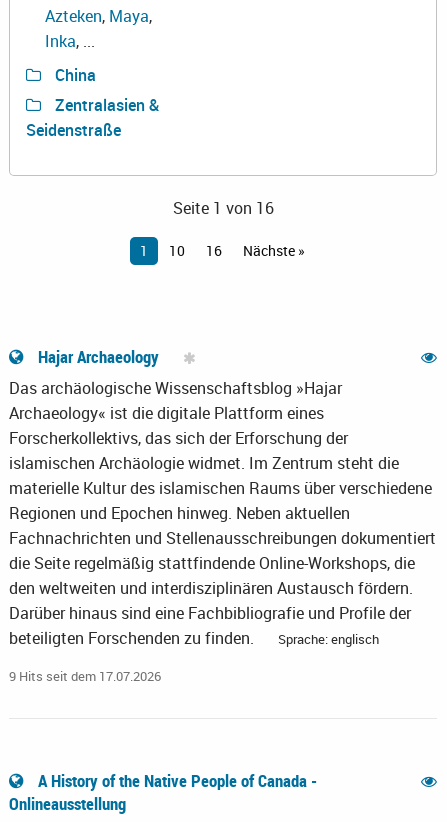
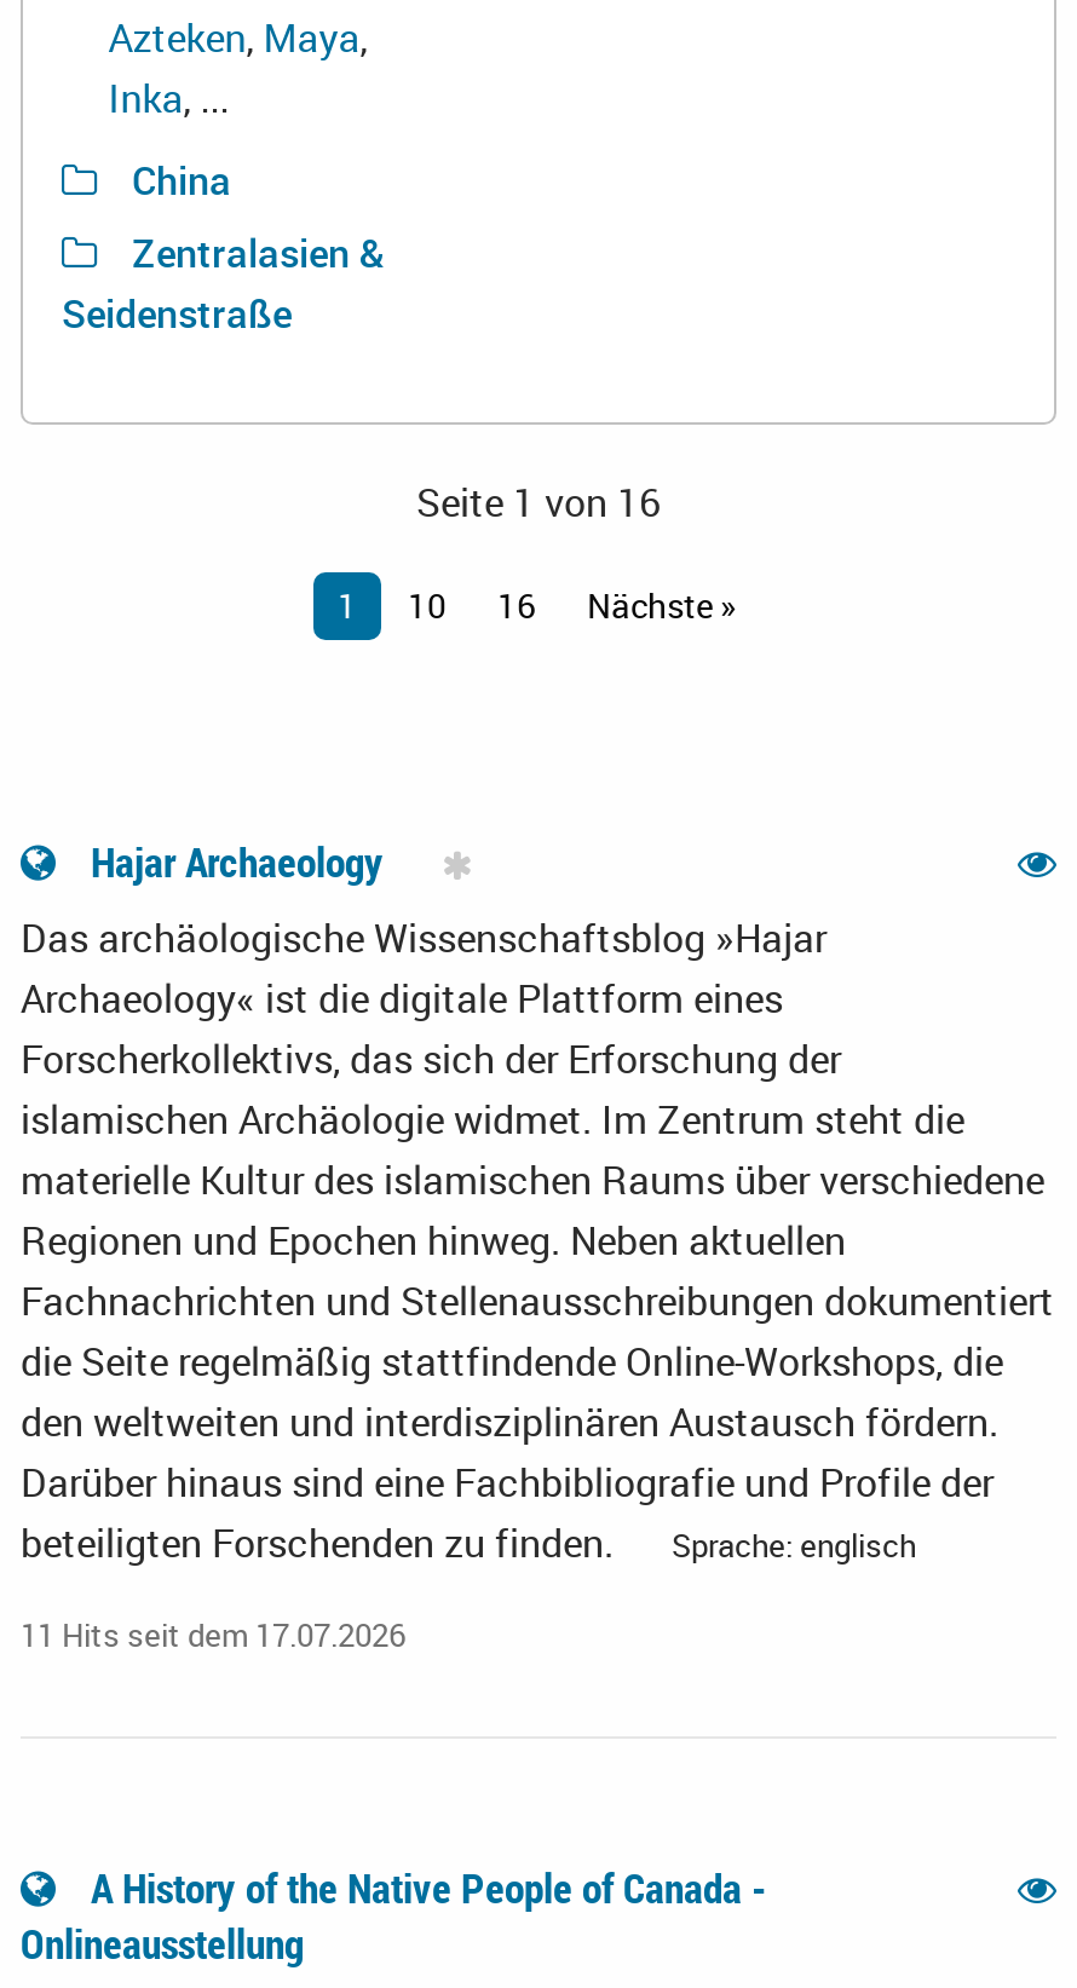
[9,667,161,685] 9 Hits seit dem 17.07.2026 -> [21,1613,405,1657] 11 Hits seit dem 17.07.2026

